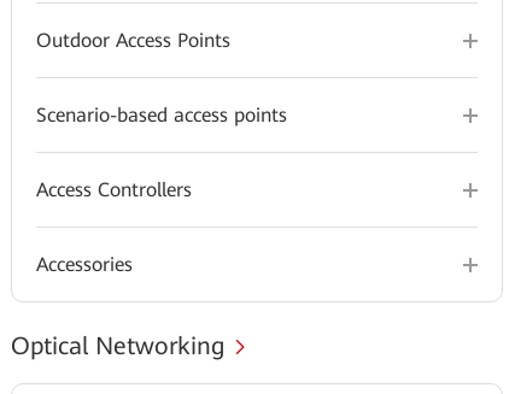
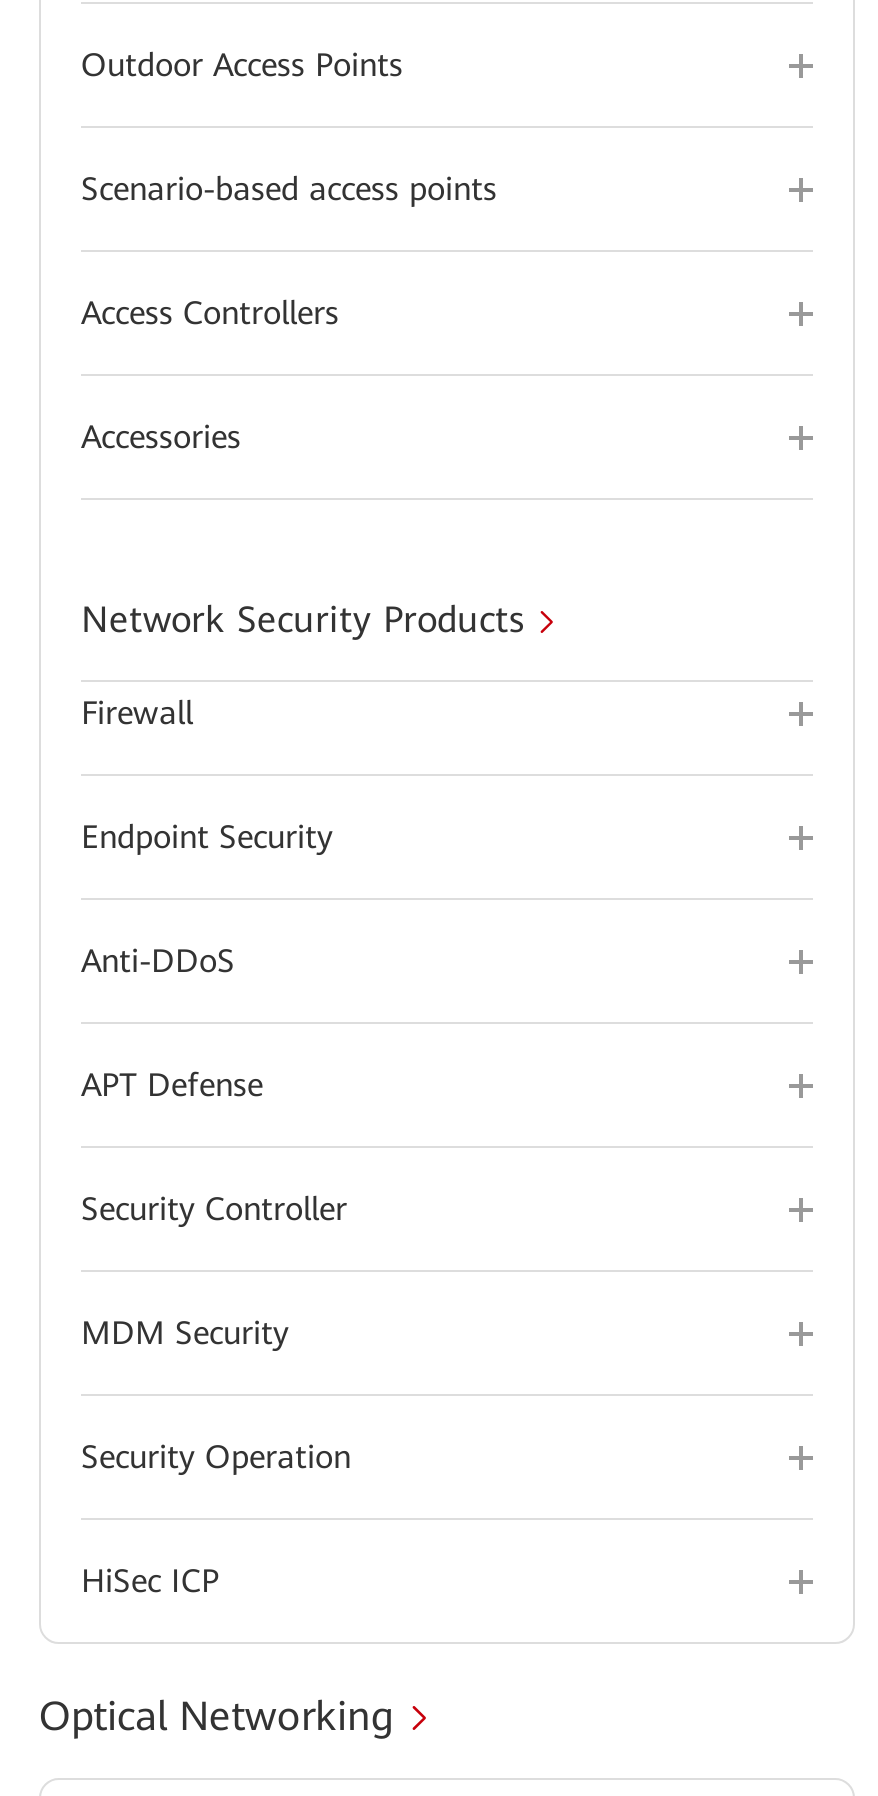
none -> [81,598,525,1600] Network Security Products | Firewall | Endpoint Security | Anti-DDoS | APT Defense | Security Controller | MDM Security | Security Operation | HiSec ICP

